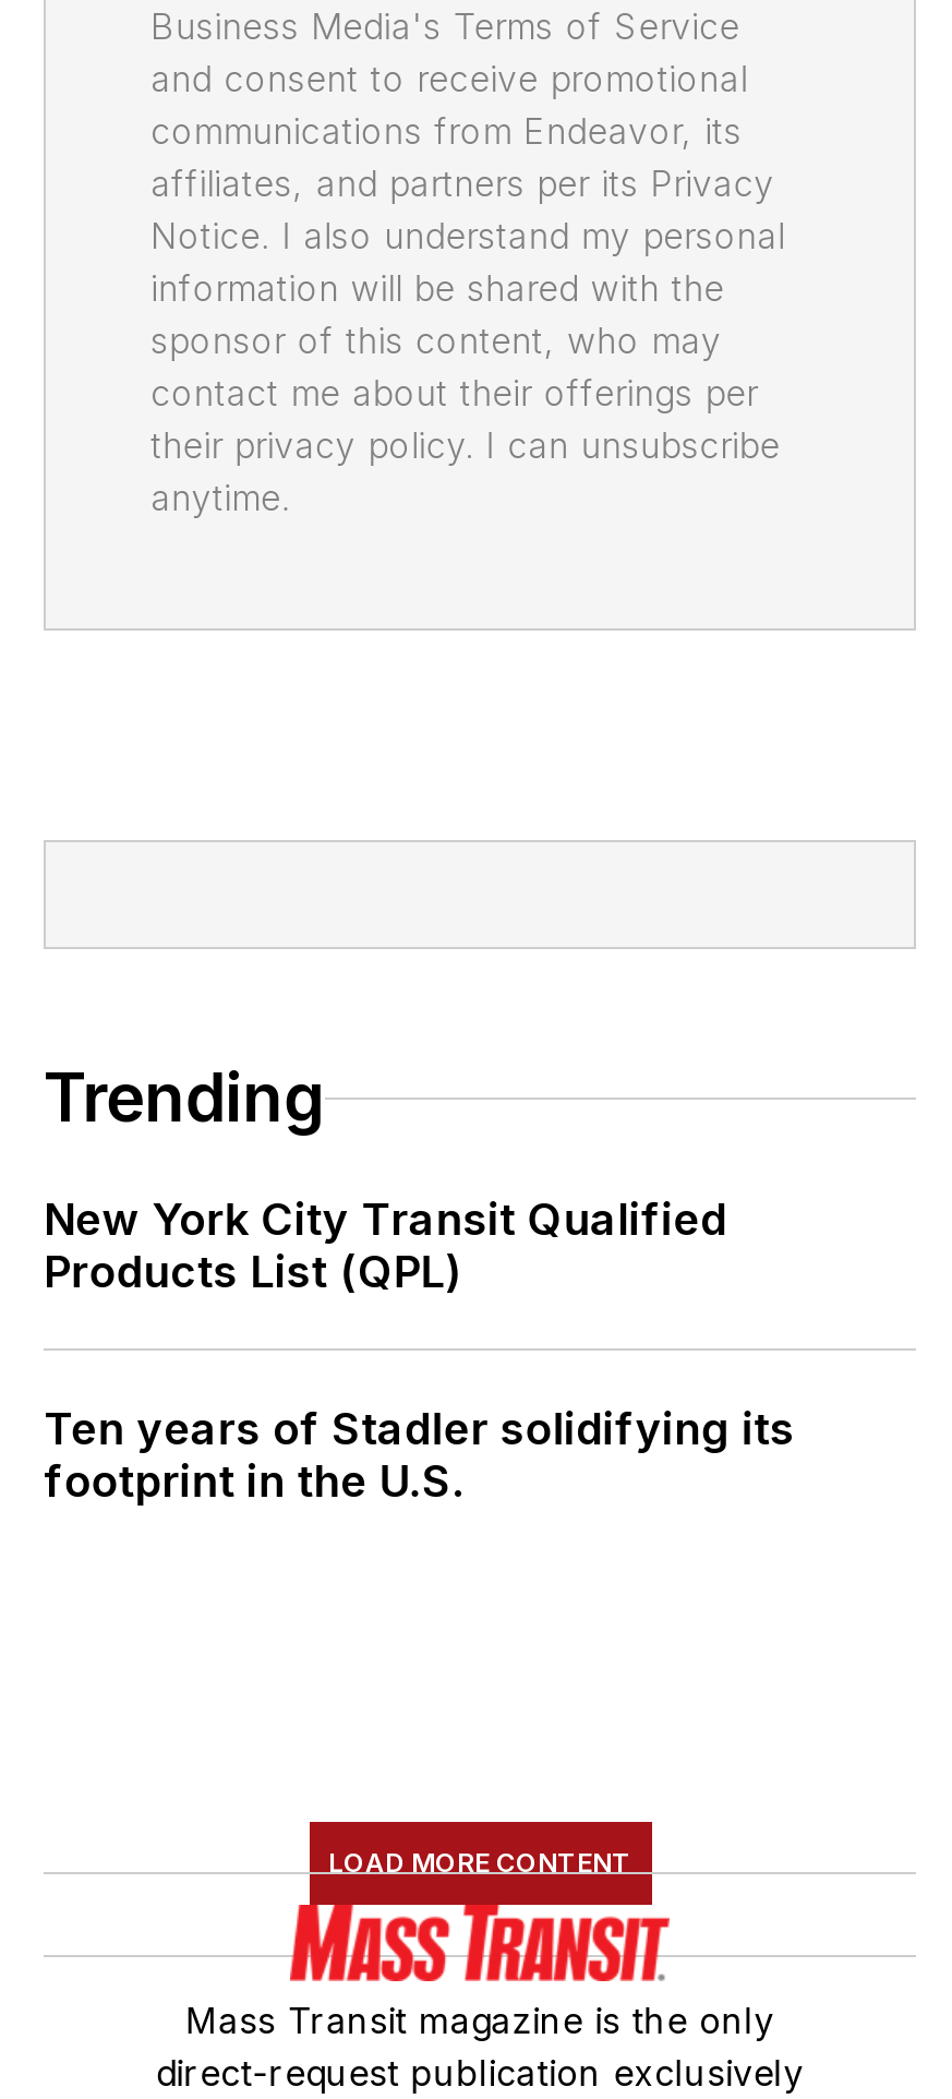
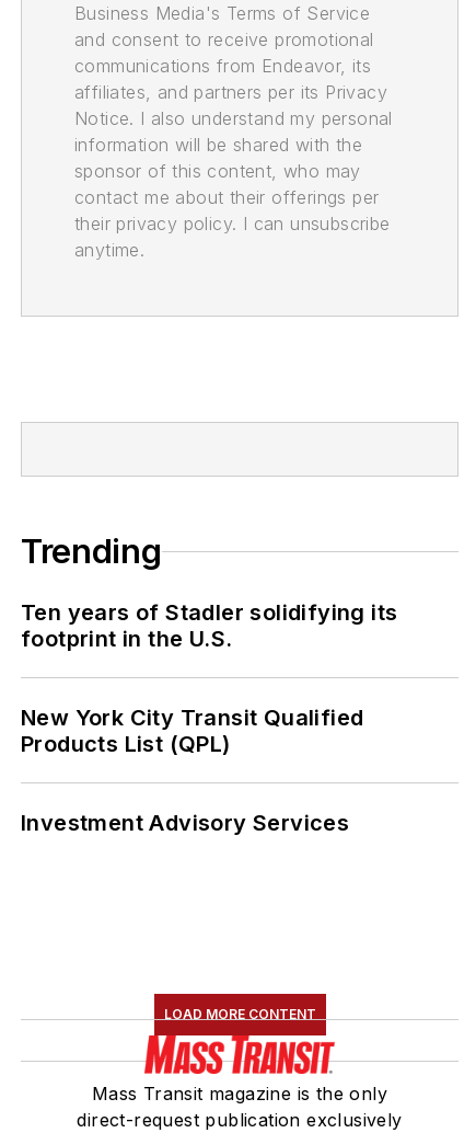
moved [44,1194,727,1299] -> [21,705,364,757]: New York City Transit Qualified | Products List (QPL)
moved [44,1404,795,1508] -> [21,600,398,652]: Ten years of Stadler solidifying its | footprint in the U.S.
none -> [21,810,349,836] Investment Advisory Services

